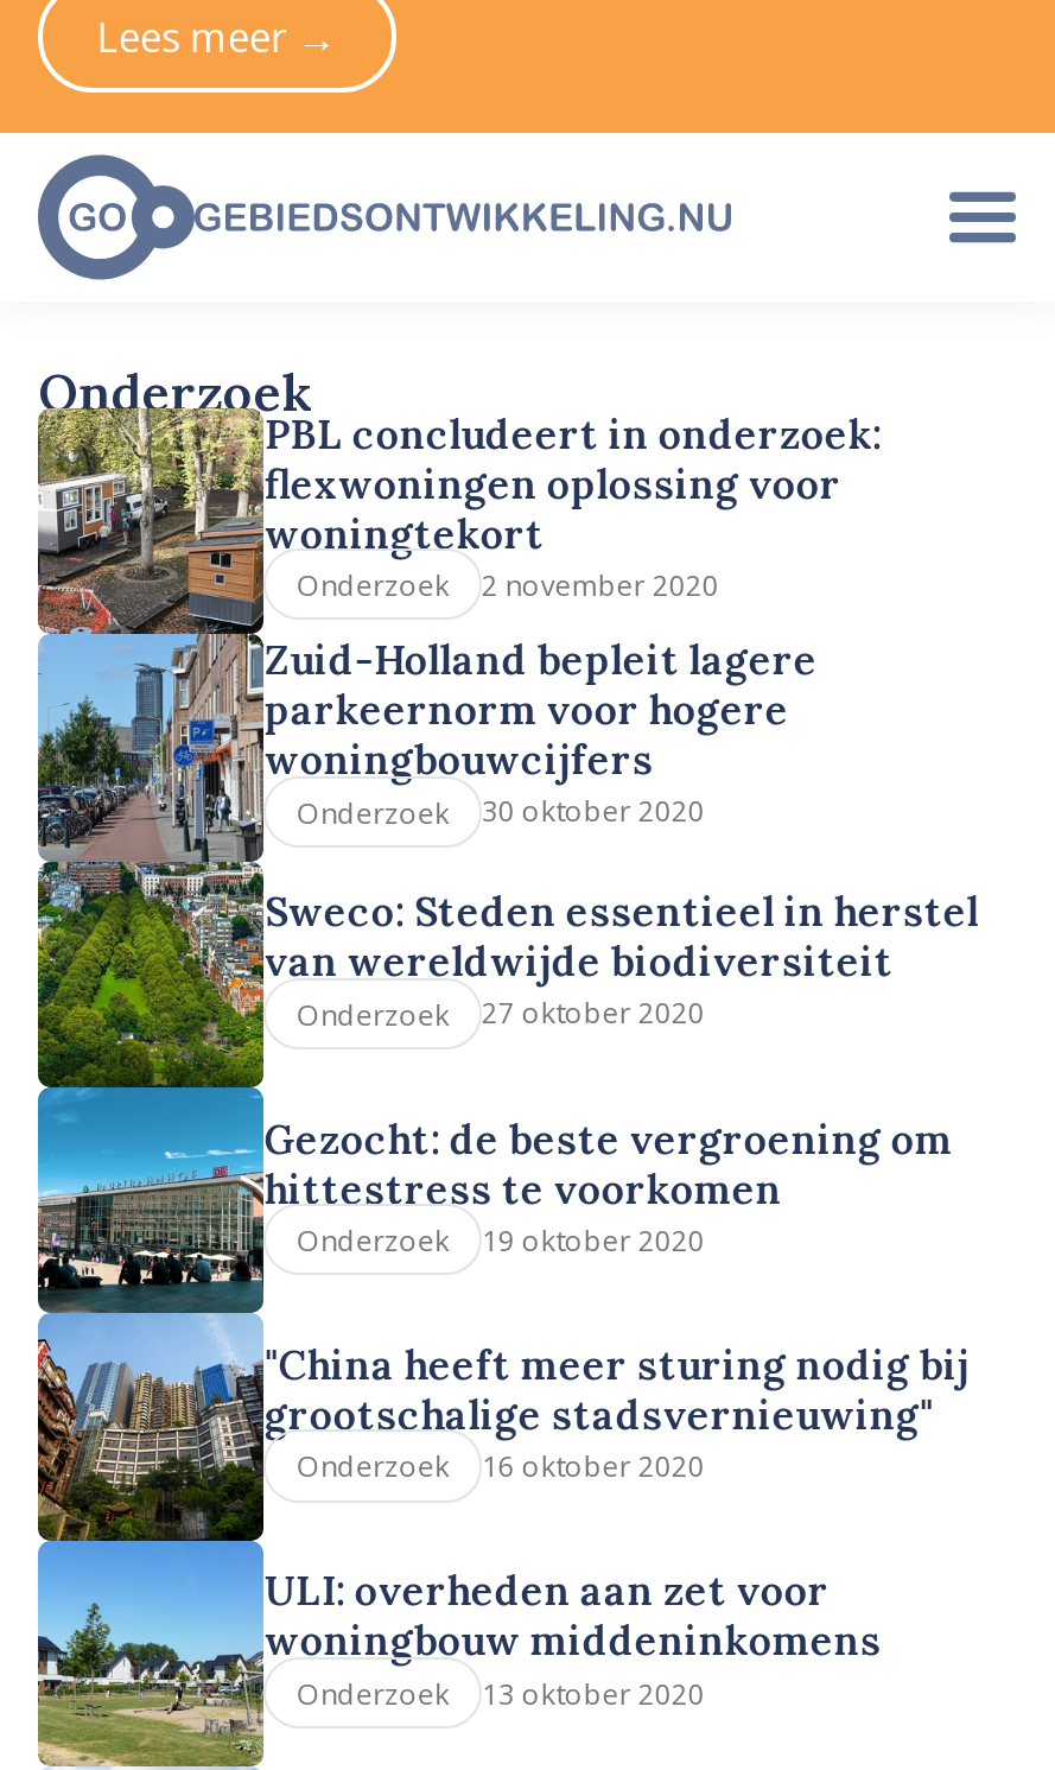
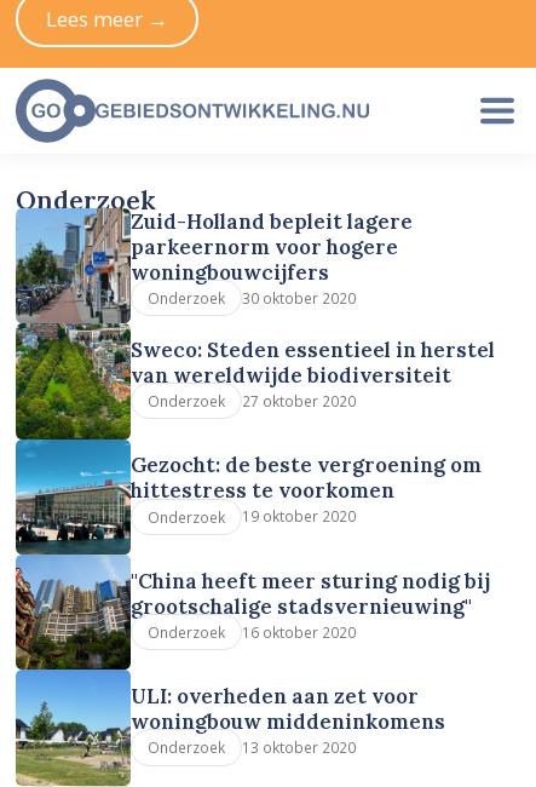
[36,408,882,651] [image] | PBL concludeert in onderzoek: | flexwoningen oplossing voor | woningtekort | Onderzoek | 2 november 2020 -> none

